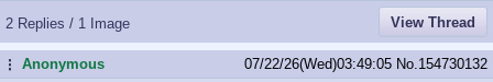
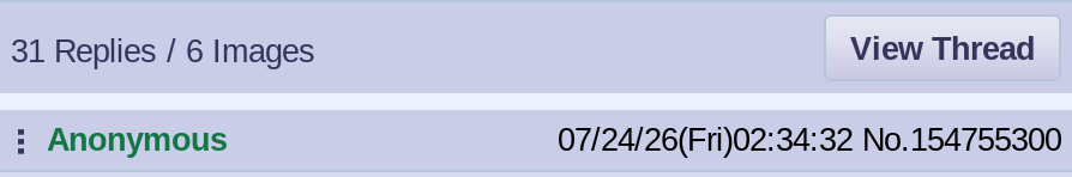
[6,15,130,31] 2 Replies / 1 Image -> [11,33,315,68] 31 Replies / 6 Images
[244,55,487,72] 07/22/26(Wed)03:49:05 No.154730132 -> [558,121,1061,157] 07/24/26(Fri)02:34:32 No.154755300

